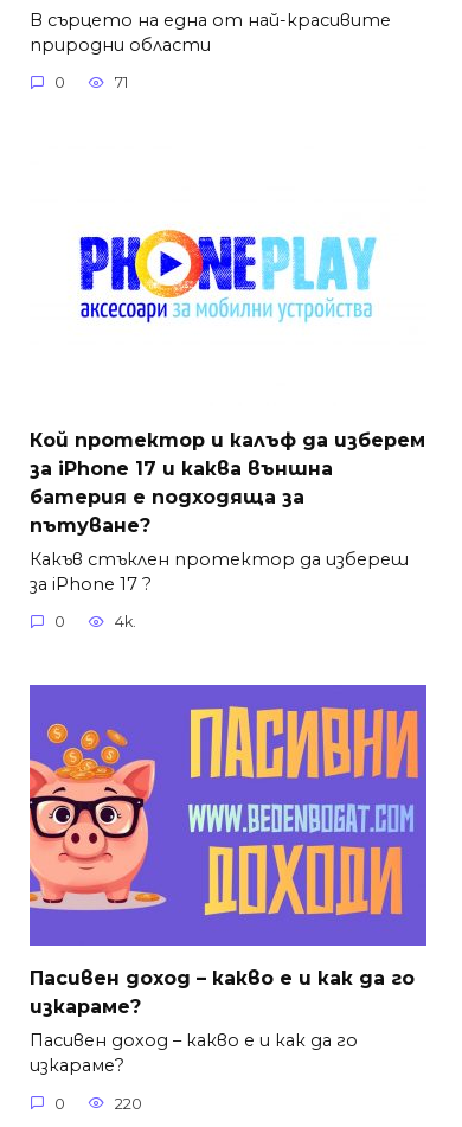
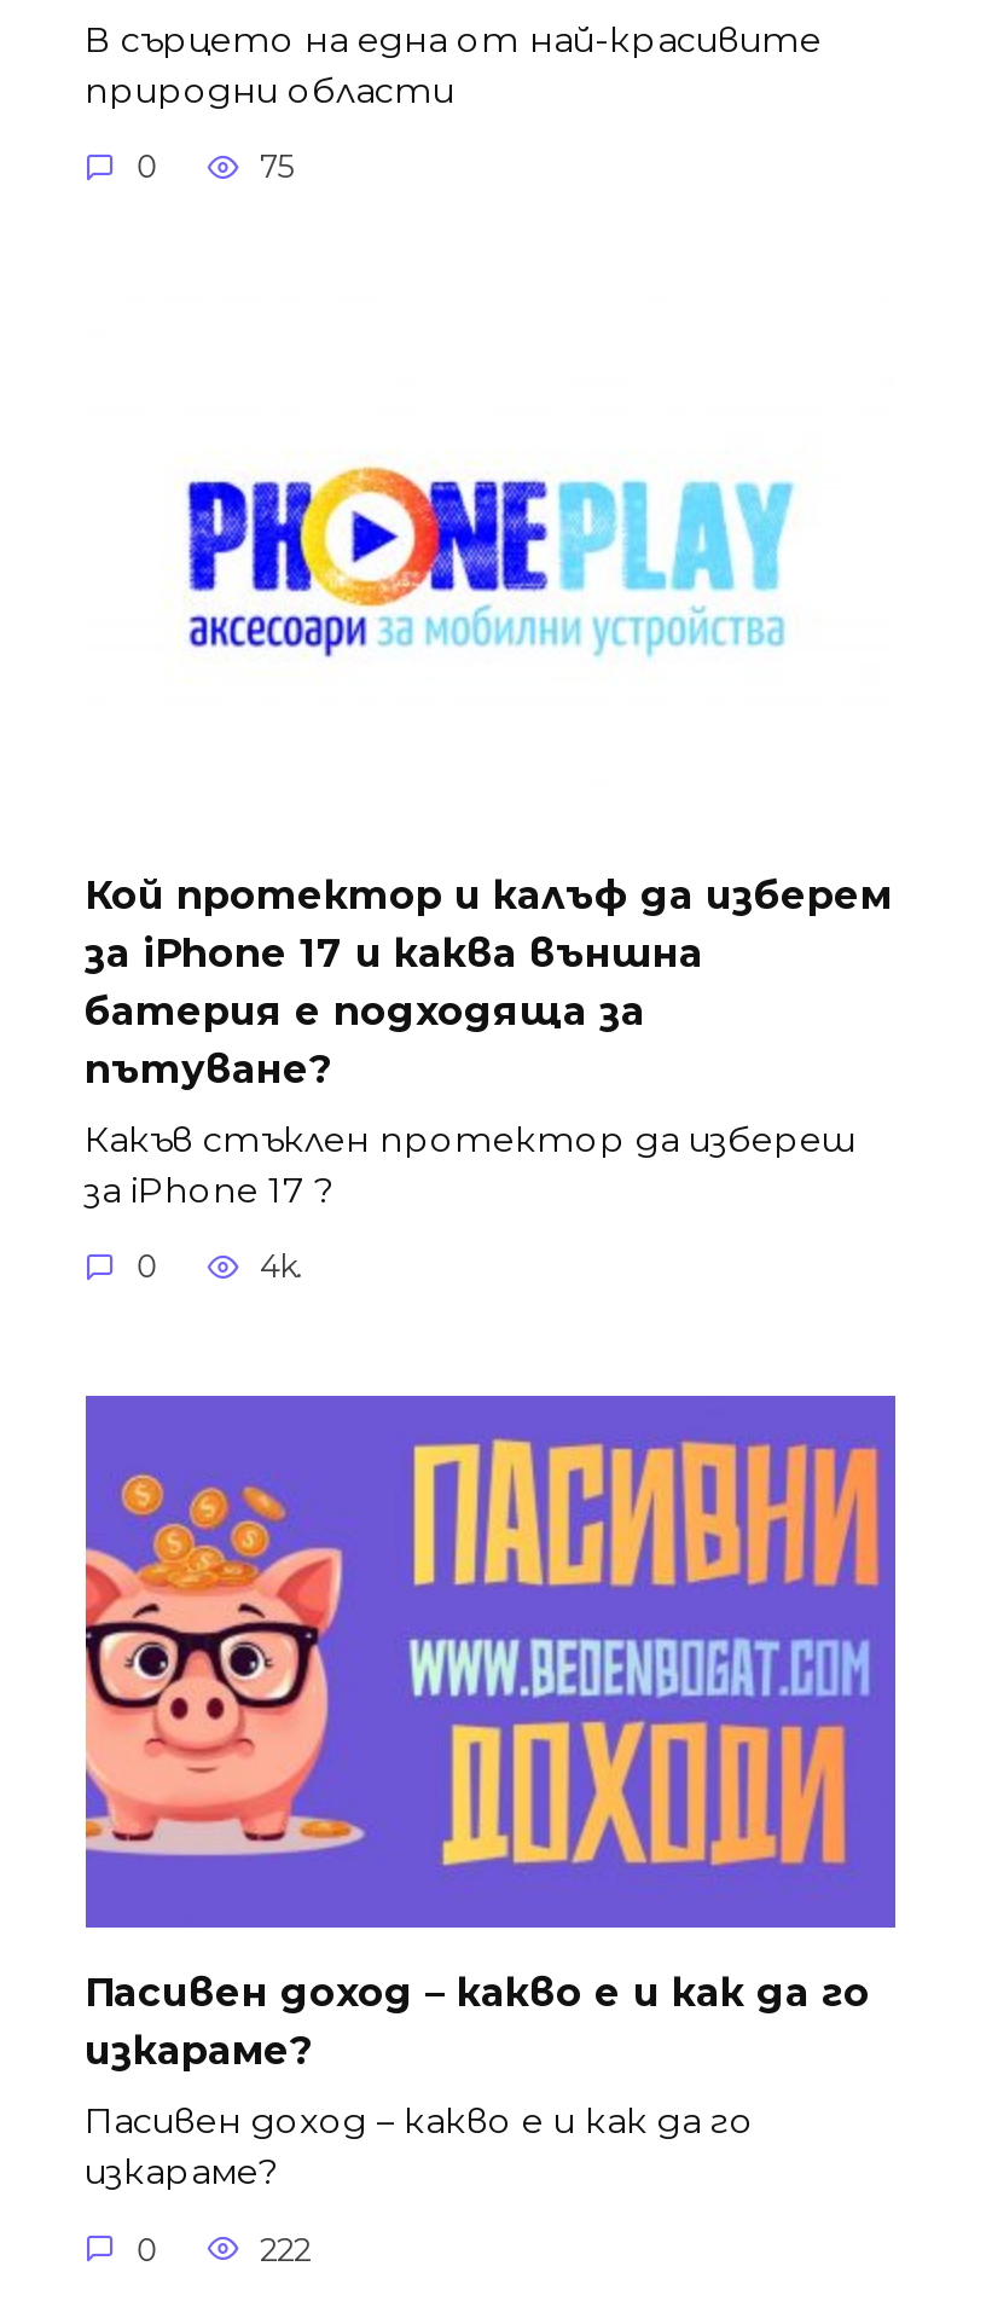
[115,74,128,92] 71 -> [260,149,294,186] 75
[115,1095,142,1113] 220 -> [260,2232,311,2268] 222

